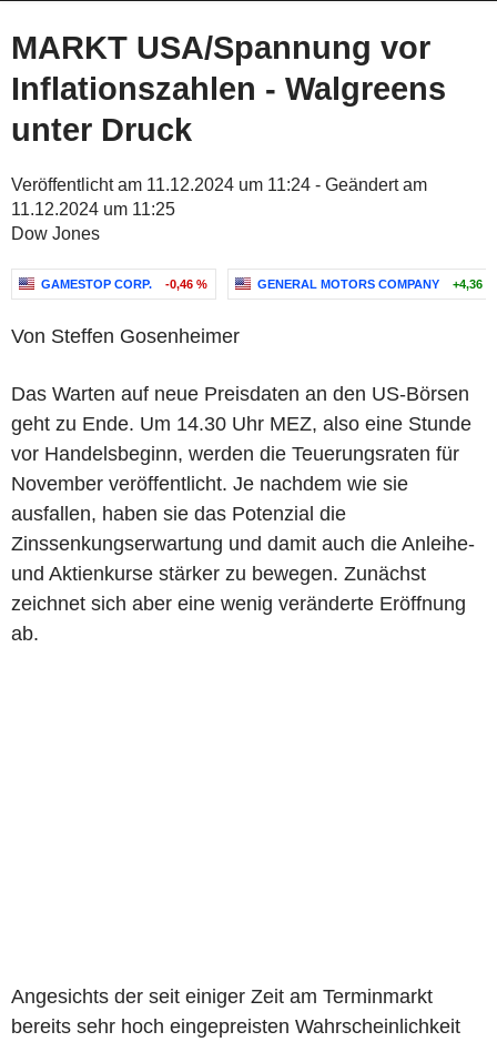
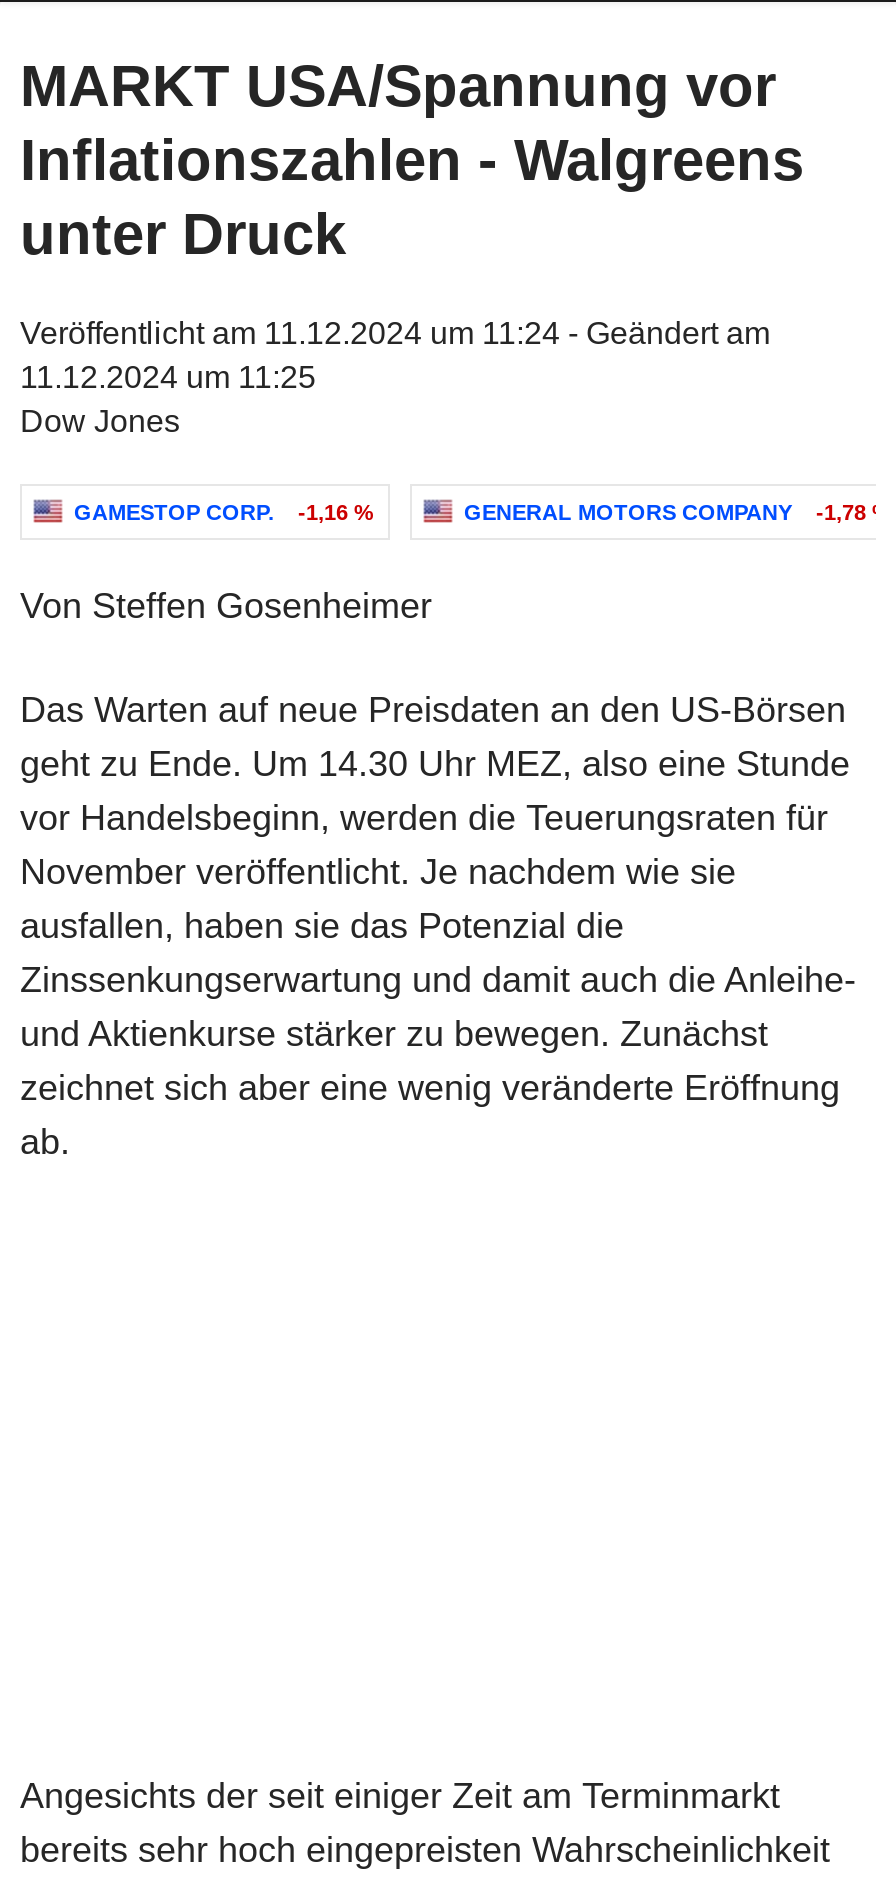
[41,277,207,291] GAMESTOP CORP. -0,46 % -> [74,500,374,524] GAMESTOP CORP. -1,16 %
[257,277,497,291] GENERAL MOTORS COMPANY +4,36 % -> [464,500,892,524] GENERAL MOTORS COMPANY -1,78 %

